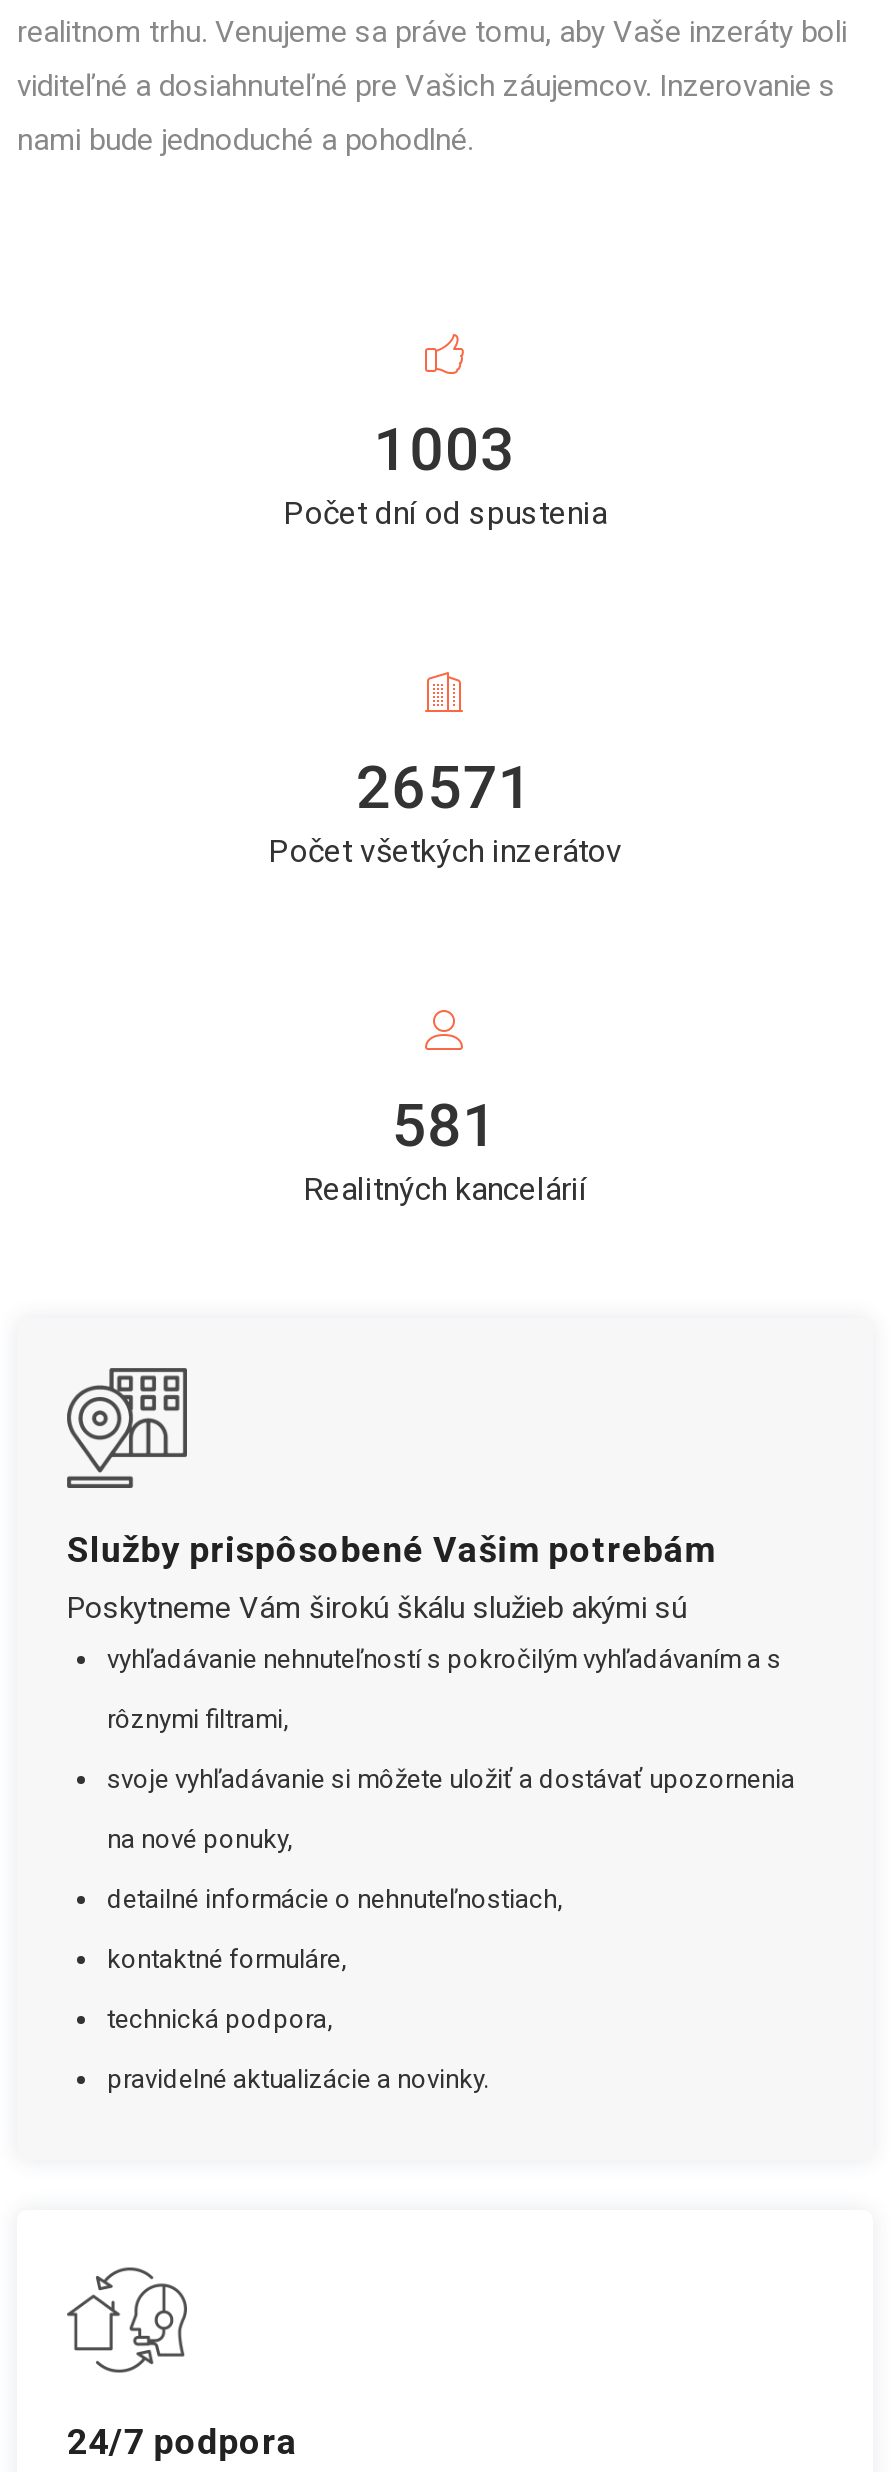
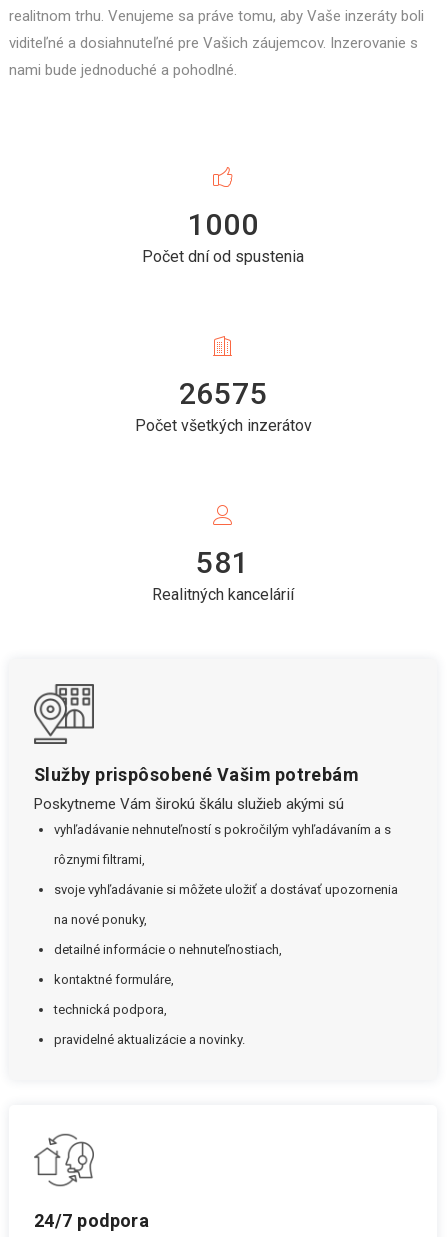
[374,414,516,484] 1003 -> [187,207,258,242] 1000
[356,752,534,822] 26571 -> [179,376,267,411] 26575

